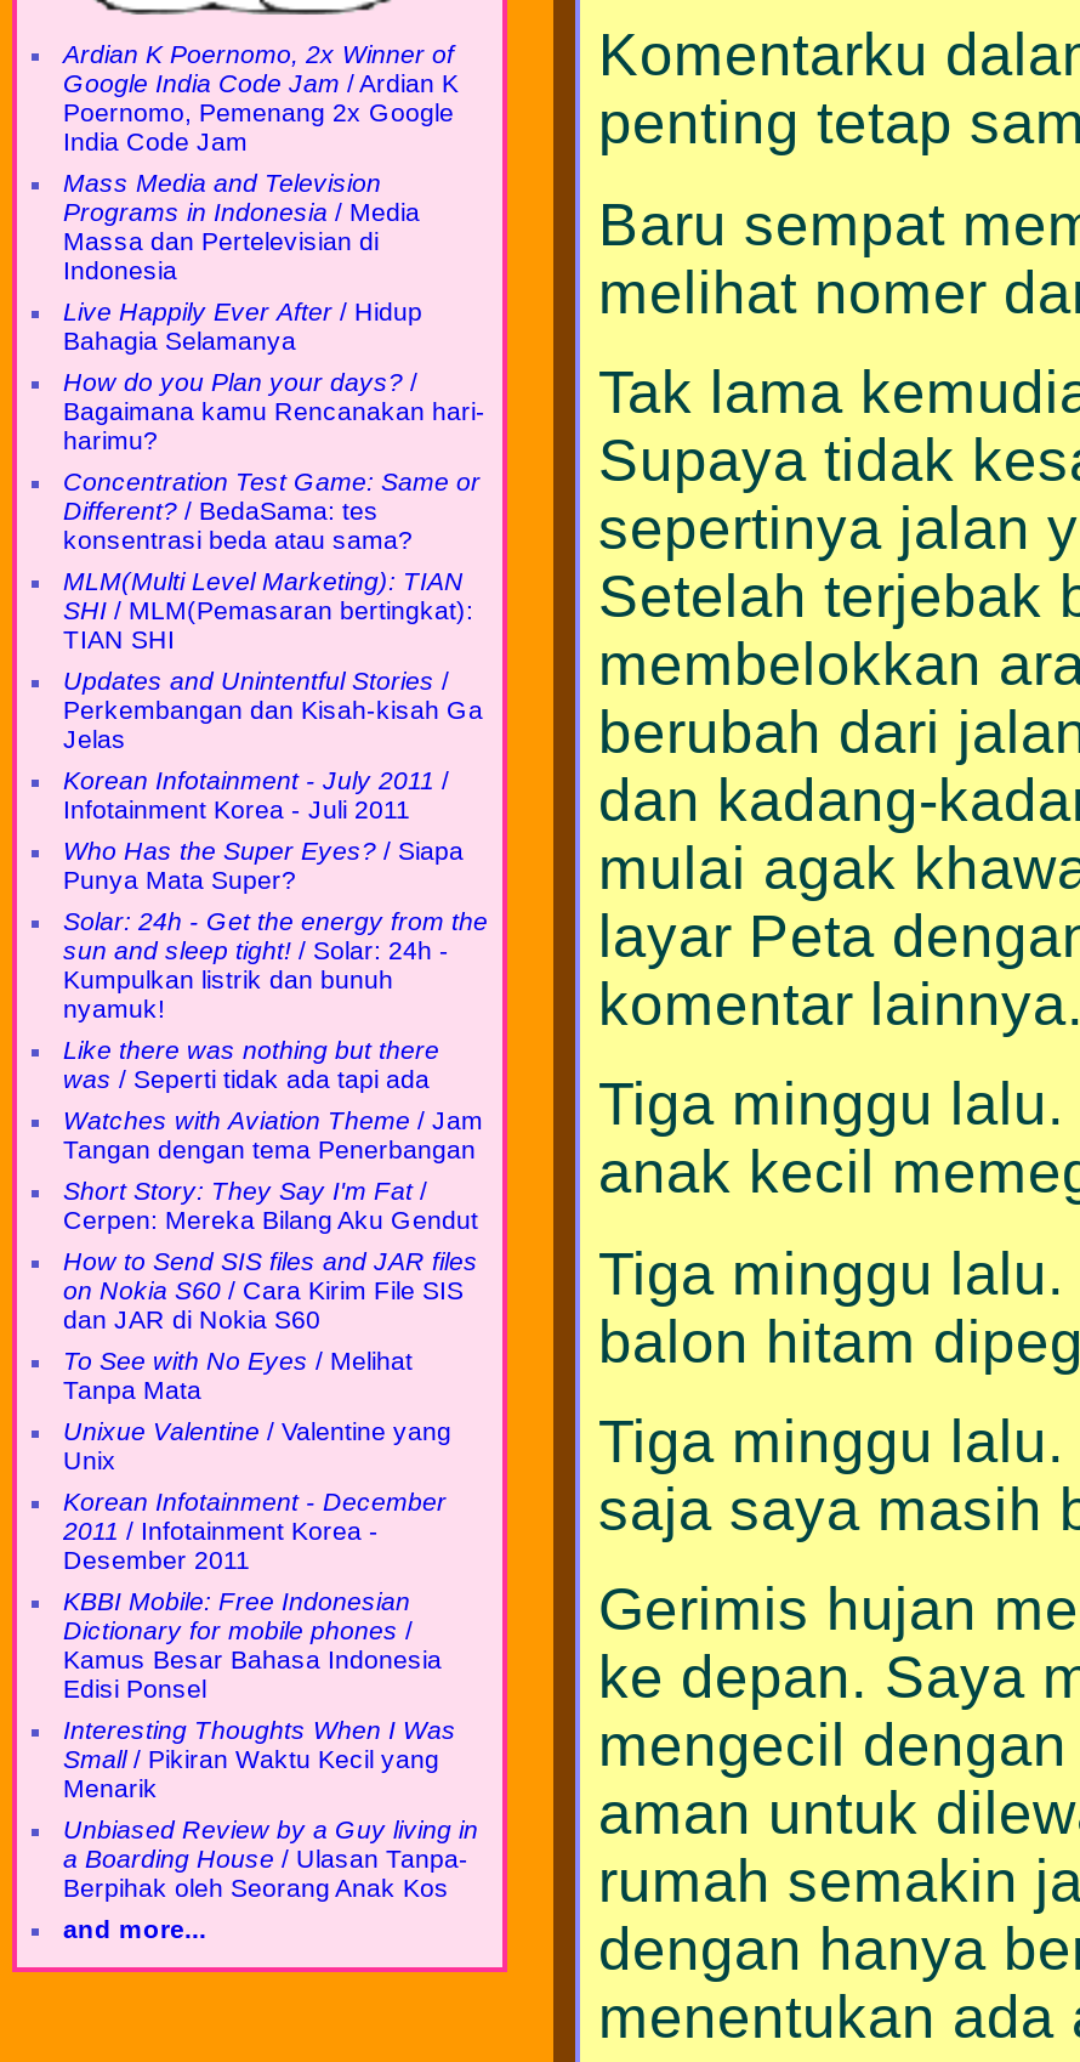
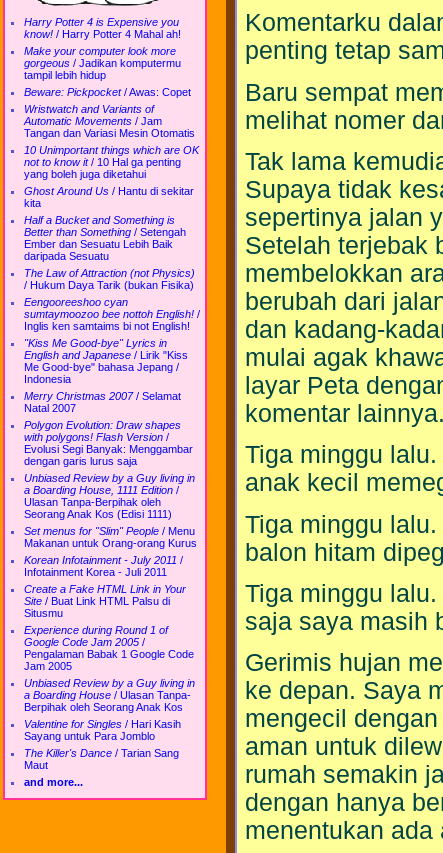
[63,39,459,255] Ardian K Poernomo, 2x Winner of | Google India Code Jam / Ardian K | Poernomo, Pemenang 2x Google | India Code Jam | Mass Media and Television | Programs in Indonesia / Media | Massa dan Pertelevisian di -> [24,16,200,373] Harry Potter 4 is Expensive you | know! / Harry Potter 4 Mahal ah! | Make your computer look more | gorgeous / Jadikan komputermu | tampil lebih hidup | Beware: Pickpocket /Awas: Copet | Wristwatch and Variants of | Automatic Movements / Jam | Tangan dan Variasi Mesin Otomatis | 10 Unimportant things which are OK | not to know it / 10 Hal ga penting | yang boleh juga diketahui | Ghost Around Us / Hantu di sekitar | kita | Half a Bucket and Something is | Better than Something / Setengah | Ember dan Sesuatu Lebih Baik | daripada Sesuatu | The Law of Attraction (not Physics) | / Hukum Daya Tarik (bukan Fisika) | Eengooreeshoo cyan | sumtaymoozoo bee nottoh English! / | Inglis ken samtaims bi not English! | "Kiss Me Good-bye" Lyrics in | English and Japanese/ Lirik "Kiss | Me Good-bye" bahasa Jepang /
moved [63,255,177,284] -> [24,373,71,385]: Indonesia
[63,296,485,753] Live Happily Ever After / Hidup | Bahagia Selamanya | How do you Plan your days? / | Bagaimana kamu Rencanakan hari- | harimu? | Concentration Test Game: Same or | Different? / BedaSama: tes | konsentrasi beda atau sama? | MLM(Multi Level Marketing): TIAN | SHI /MLM(Pemasaran bertingkat): | TIAN SHI | Updates and Unintentful Stories / | Perkembangan dan Kisah-kisah Ga | Jelas -> [24,390,197,549] Merry Christmas 2007 / Selamat | Natal 2007 | Polygon Evolution: Draw shapes | with polygons! Flash Version/ | Evolusi Segi Banyak: Menggambar | dengan garis lurus saja | Unbiased Review by a Guy living in | a Boarding House, 1111 Edition / | Ulasan Tanpa-Berpihak oleh | Seorang Anak Kos (Edisi 1111) | Set menus for "Slim" People / Menu | Makanan untuk Orang-orang Kurus
moved [63,765,449,823] -> [24,554,183,578]: Korean Infotainment - July 2011 / | Infotainment Korea - Juli 2011
[63,835,488,1802] Who Has the Super Eyes? / Siapa | Punya Mata Super? | Solar: 24h - Get the energy from the | sun and sleep tight! / Solar: 24h - | Kumpulkan listrik dan bunuh | nyamuk! | Like there was nothing but there | was / Seperti tidak ada tapi ada | Watches with Aviation Theme / Jam | Tangan dengan tema Penerbangan | Short Story: They Say I'm Fat / | Cerpen: Mereka Bilang Aku Gendut | How to Send SIS files and JAR files | on Nokia S60 / Cara Kirim File SIS | dan JAR di Nokia S60 | To See with No Eyes / Melihat | Tanpa Mata | Unixue Valentine / Valentine yang | Unix | Korean Infotainment - December | 2011 / Infotainment Korea - | Desember 2011 | KBBI Mobile: Free Indonesian | Dictionary for mobile phones / | Kamus Besar Bahasa Indonesia | Edisi Ponsel | Interesting Thoughts When I Was | Small / Pikiran Waktu Kecil yang | Menarik -> [24,583,194,672] Create a Fake HTML Link in Your | Site / Buat Link HTML Palsu di | Situsmu | Experience during Round 1 of | Google Code Jam 2005 / | Pengalaman Babak 1 Google Code | Jam 2005
none -> [24,718,181,771] Valentine for Singles / Hari Kasih | Sayang untuk Para Jomblo | The Killer's Dance / Tarian Sang | Maut
moved [63,1814,478,1902] -> [24,677,195,713]: Unbiased Review by a Guy living in | a Boarding House /Ulasan Tanpa- | Berpihak oleh Seorang Anak Kos

